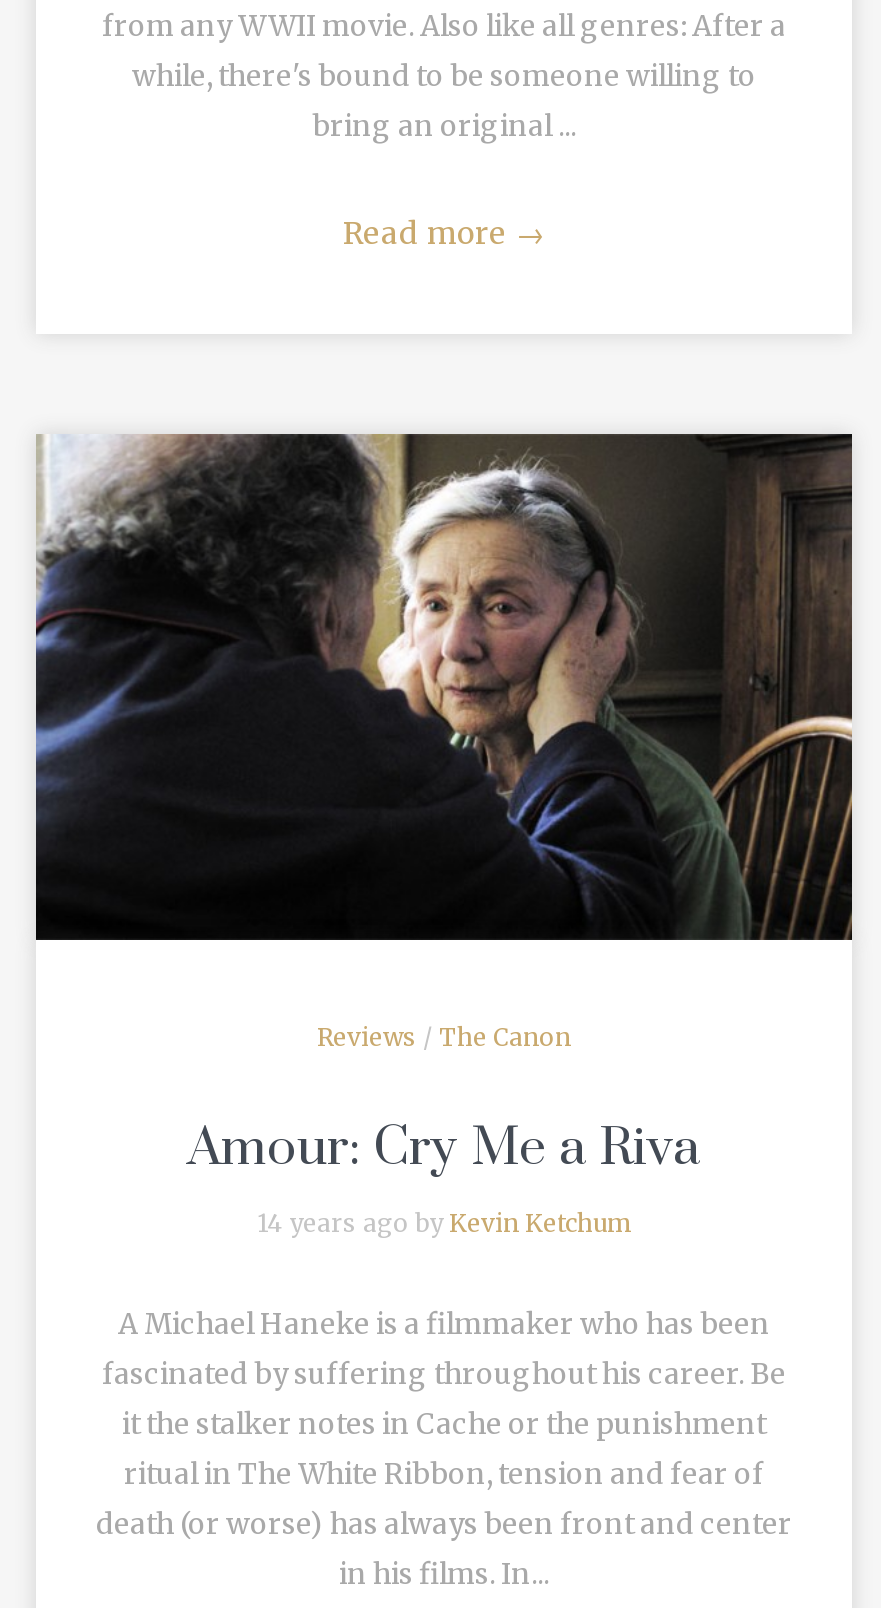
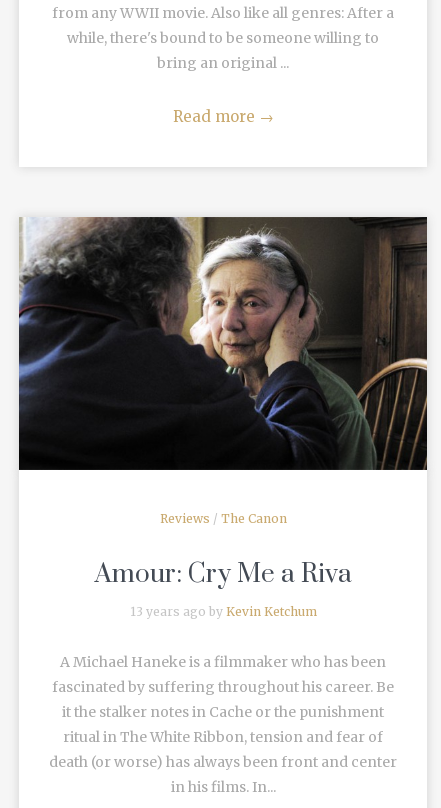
[257,1208,631,1238] 14 years ago by Kevin Ketchum -> [129,604,316,619] 13 years ago by Kevin Ketchum

